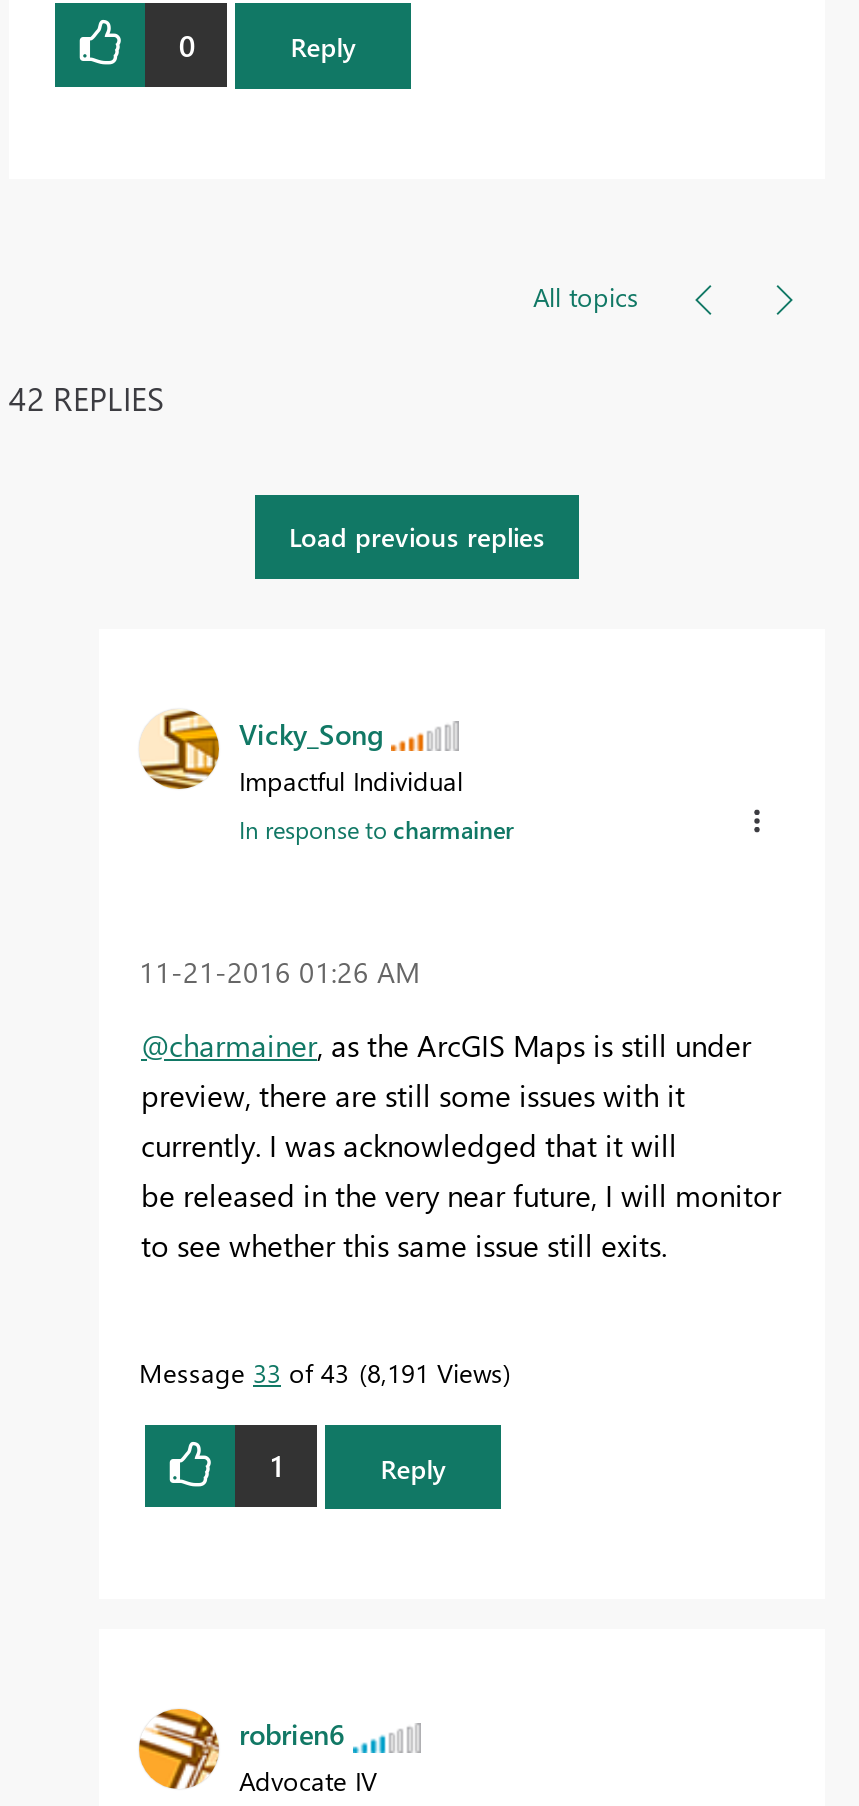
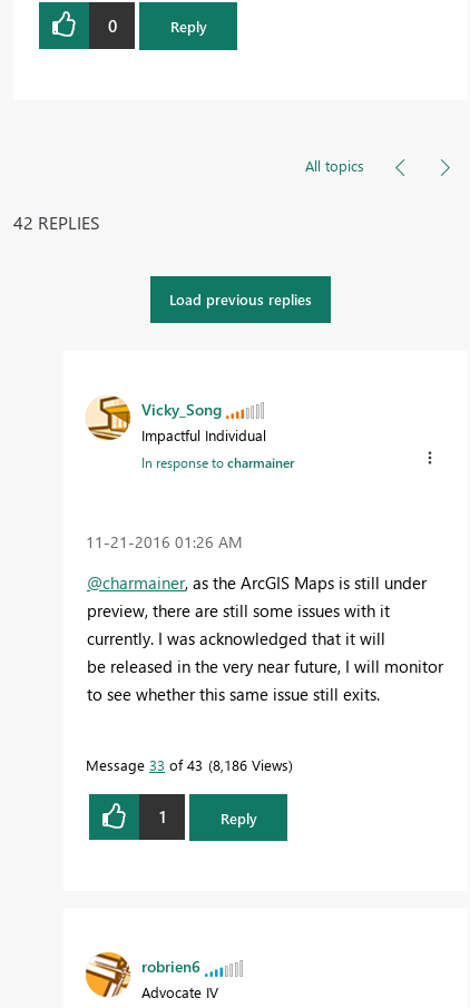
[139,1355,503,1389] Message 33 of 43 8,191 Views -> [86,755,288,774] Message 33 of 43 8,186 Views

